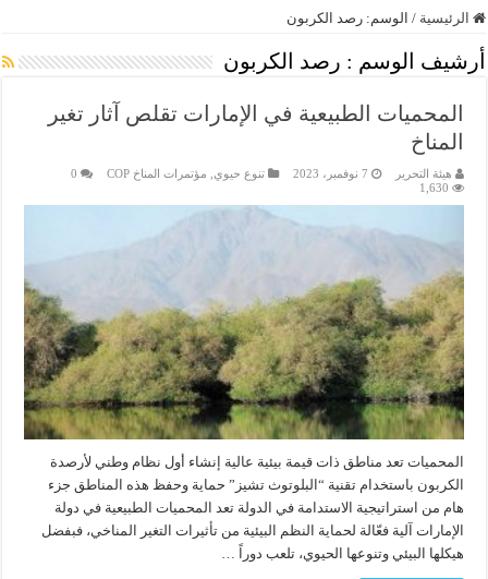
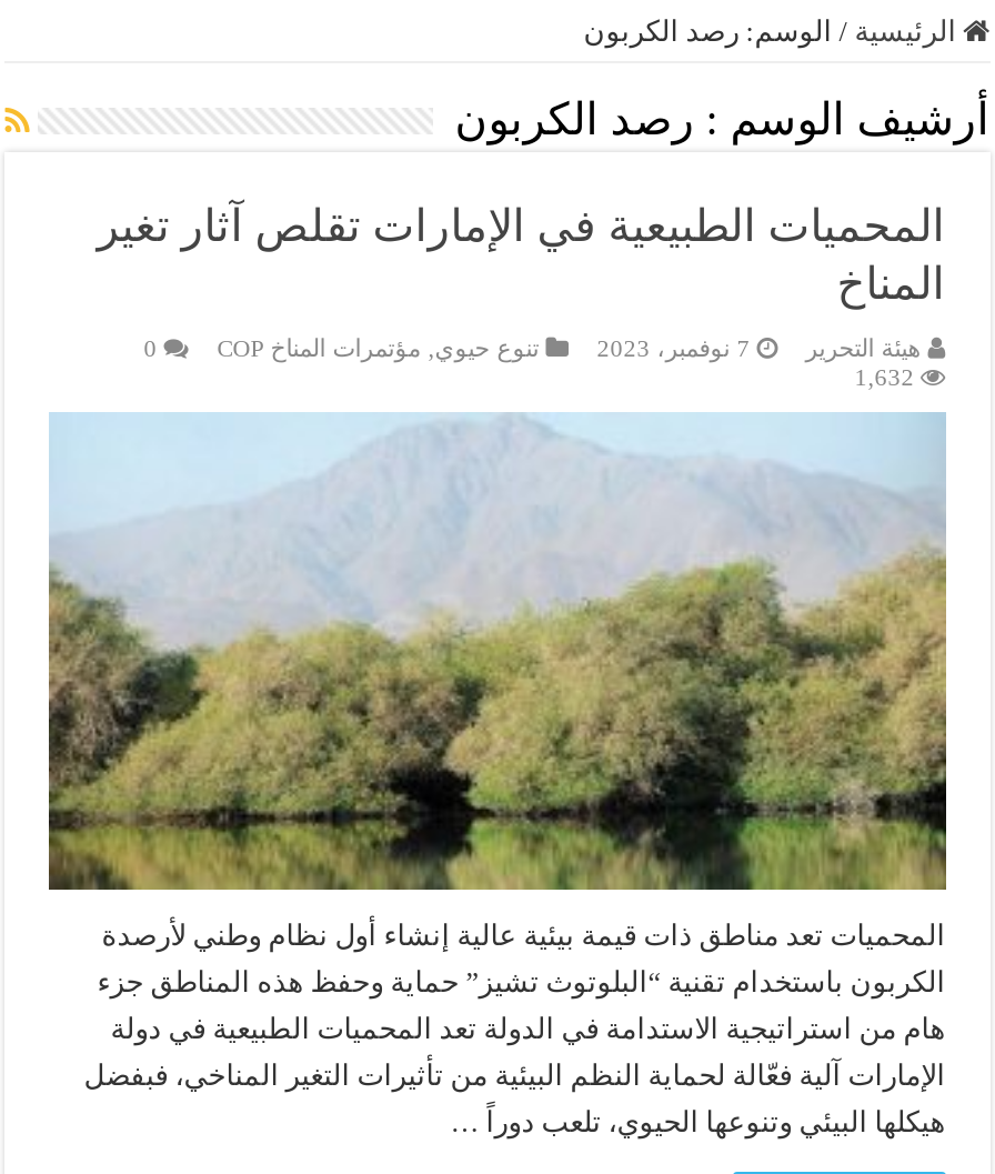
[420,181,450,194] 1,630 -> [857,364,917,391] 1,632

